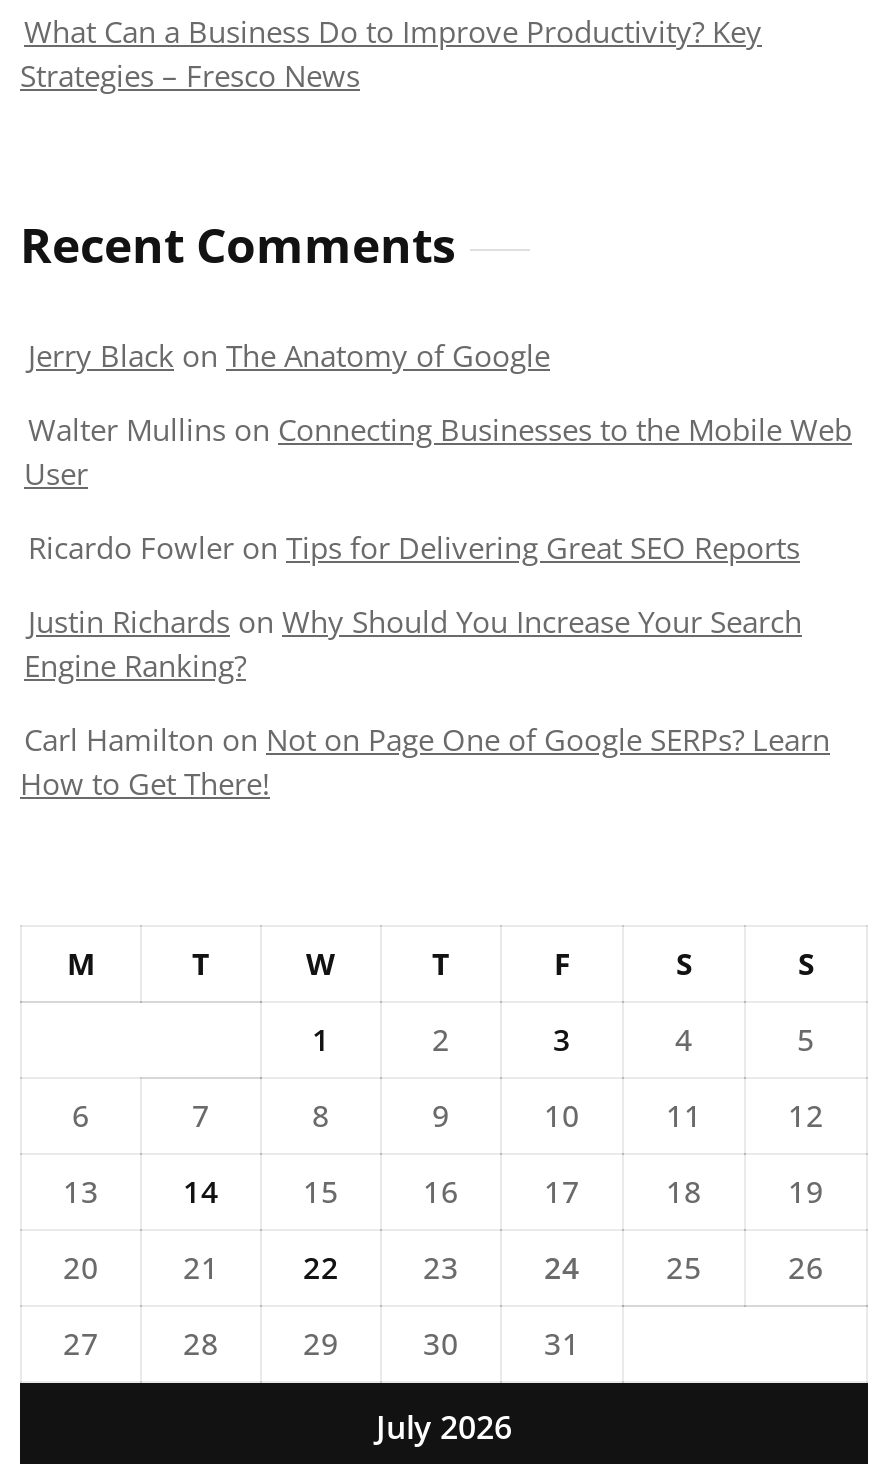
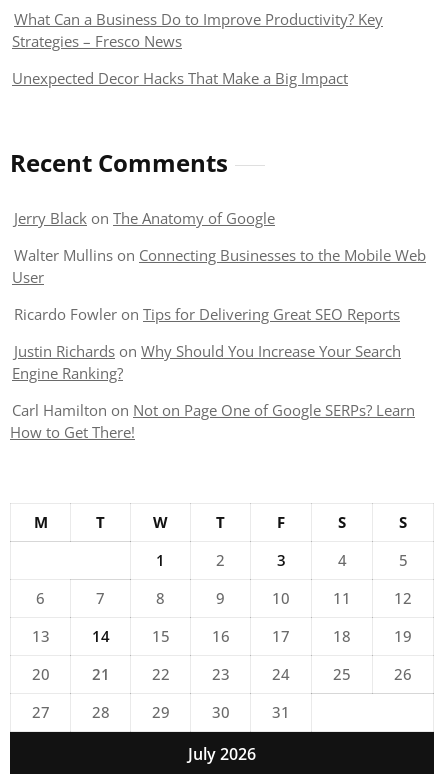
none -> [12,68,348,88] Unexpected Decor Hacks That Make a Big Impact

